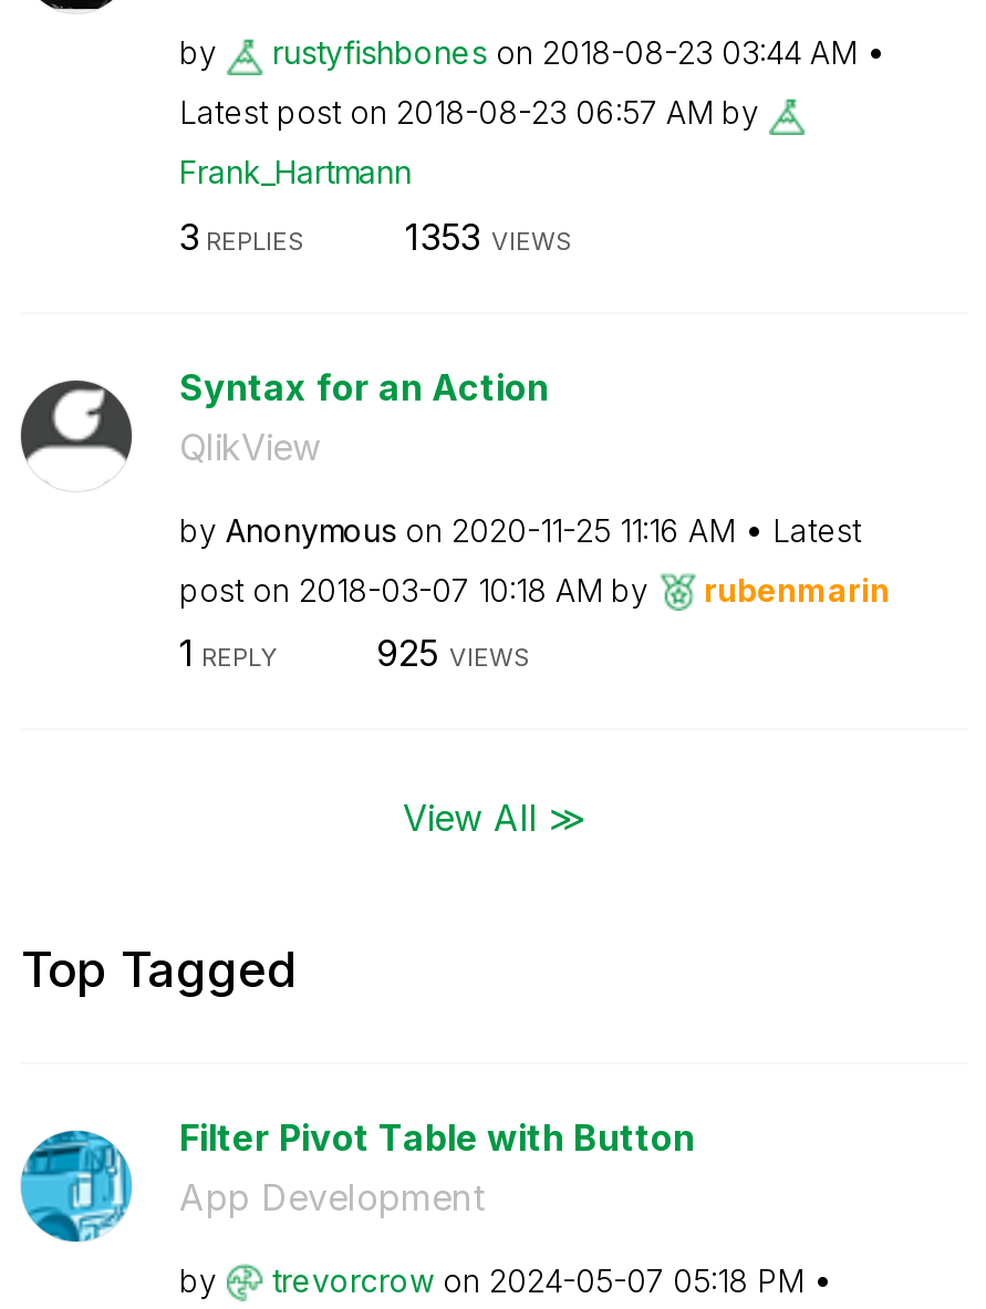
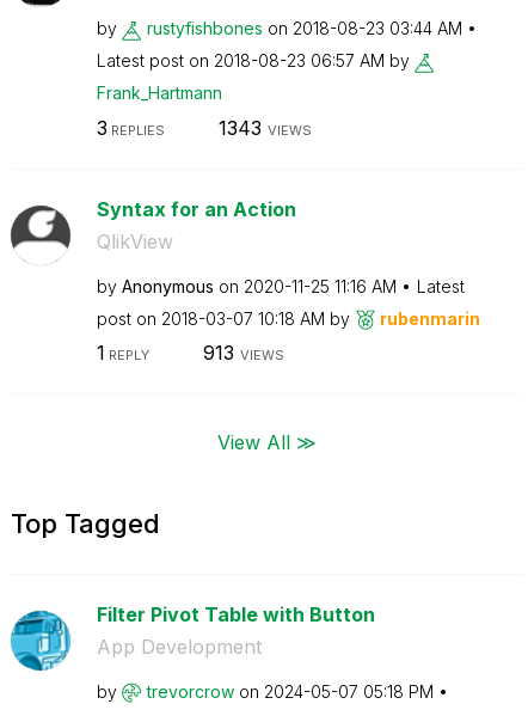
[405,214,573,258] 1353 VIEWS -> [218,115,311,139] 1343 VIEWS
[376,631,531,675] 925 VIEWS -> [202,341,284,365] 913 VIEWS

